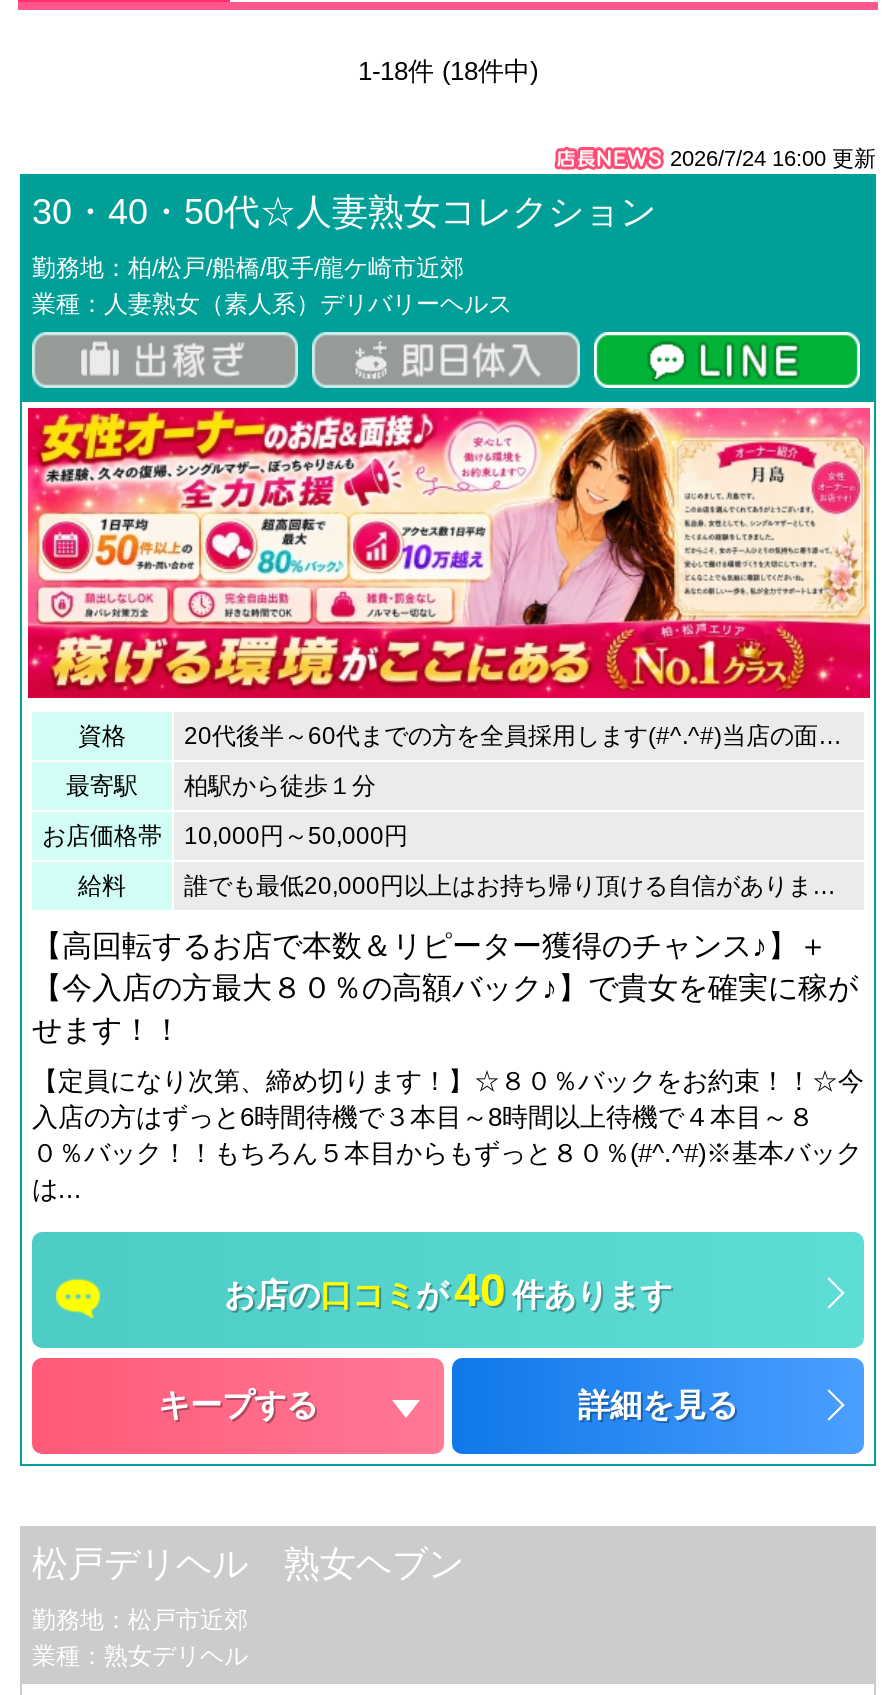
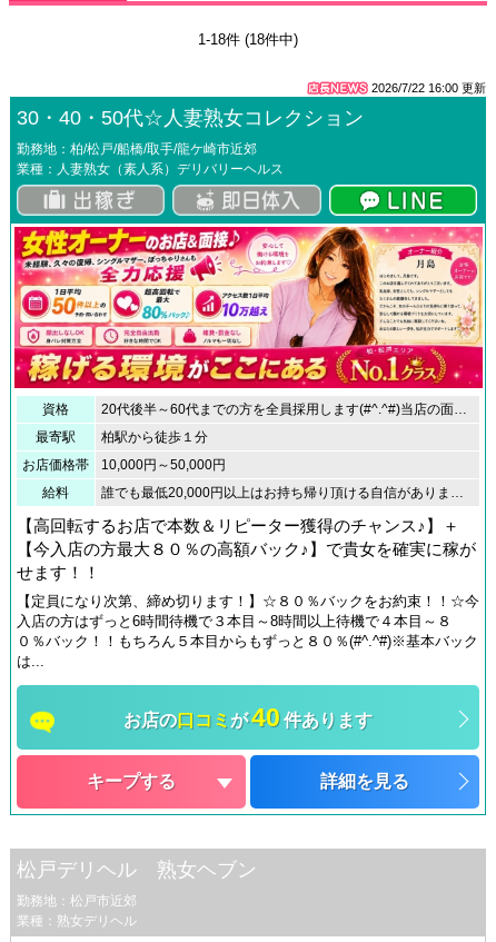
[670,145,876,169] 2026/7/24 16:00 更新 -> [371,81,486,94] 2026/7/22 16:00 更新

